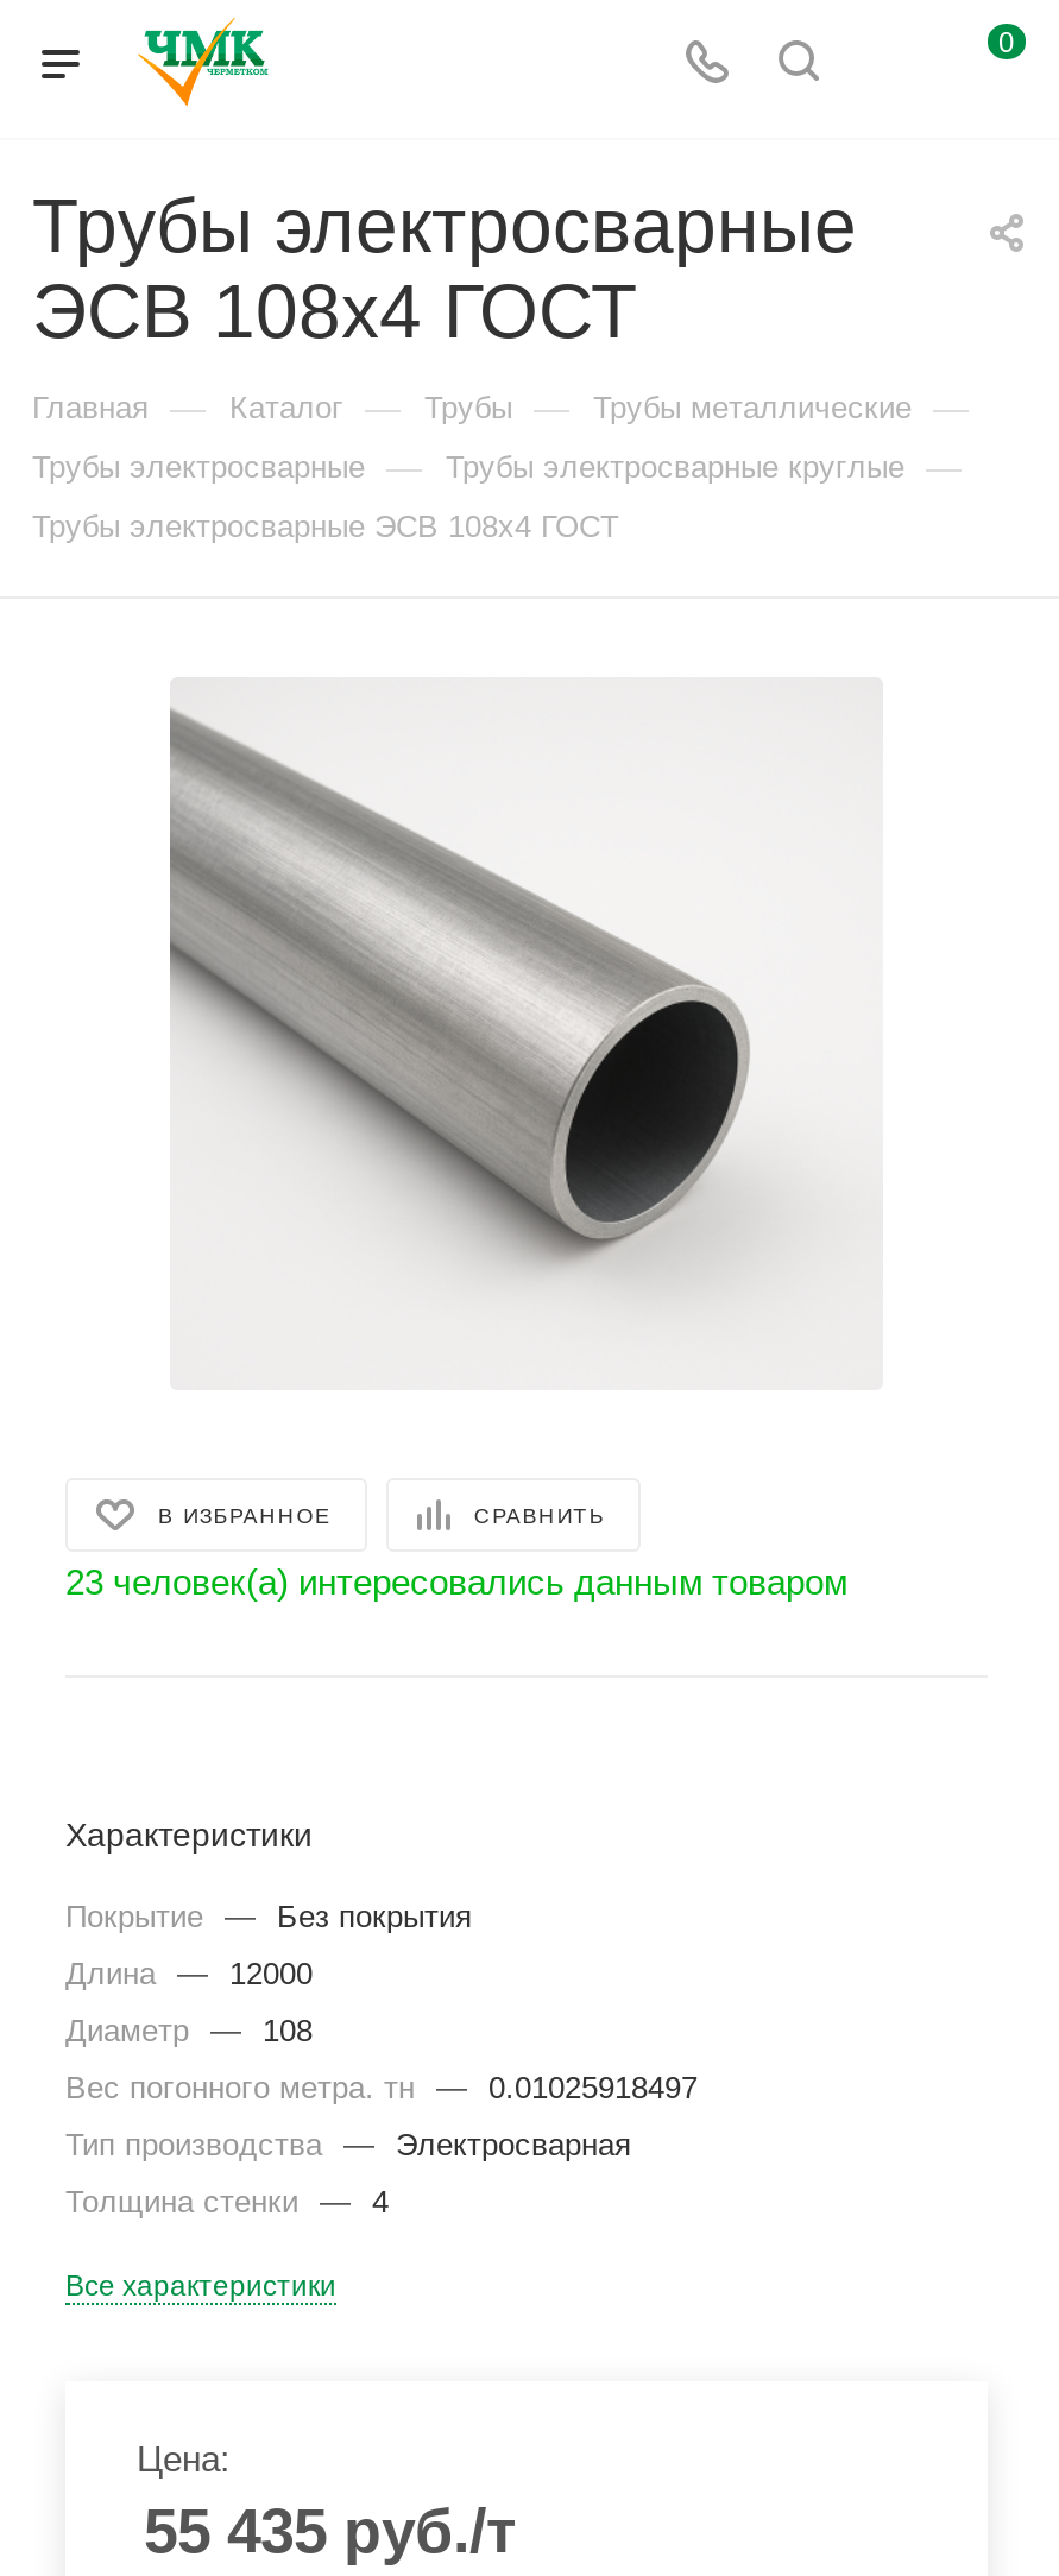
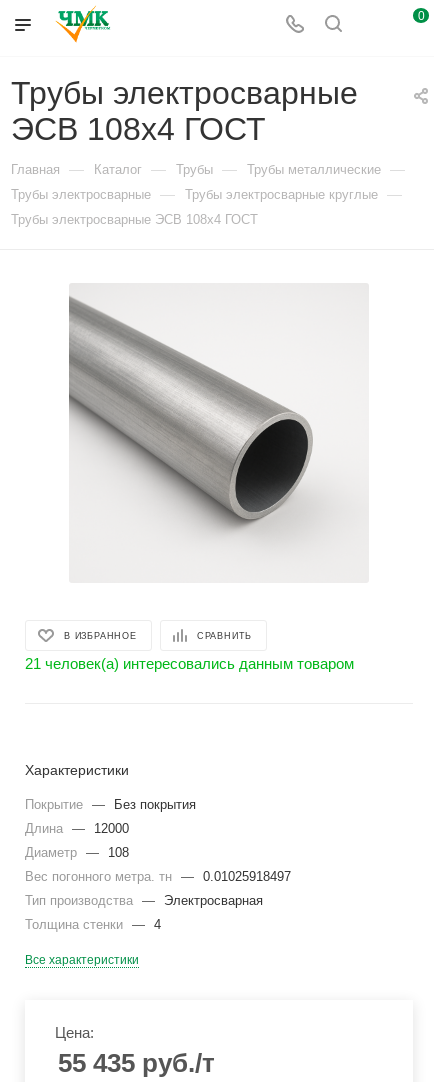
[65,1561,847,1602] 23 человек(а) интересовались данным товаром -> [25,655,354,672] 21 человек(а) интересовались данным товаром

